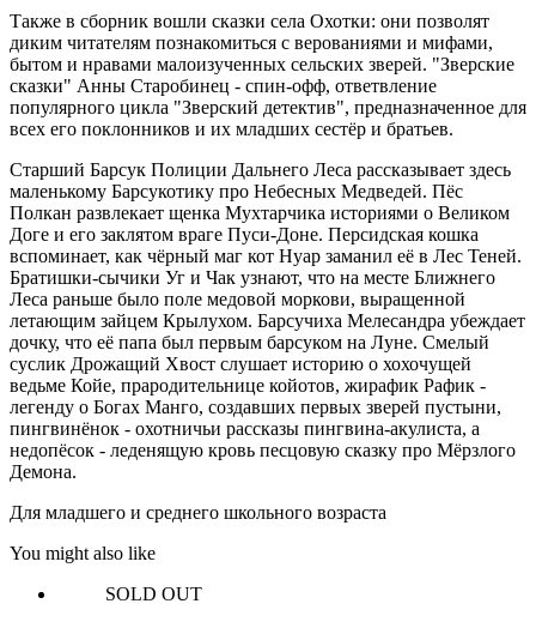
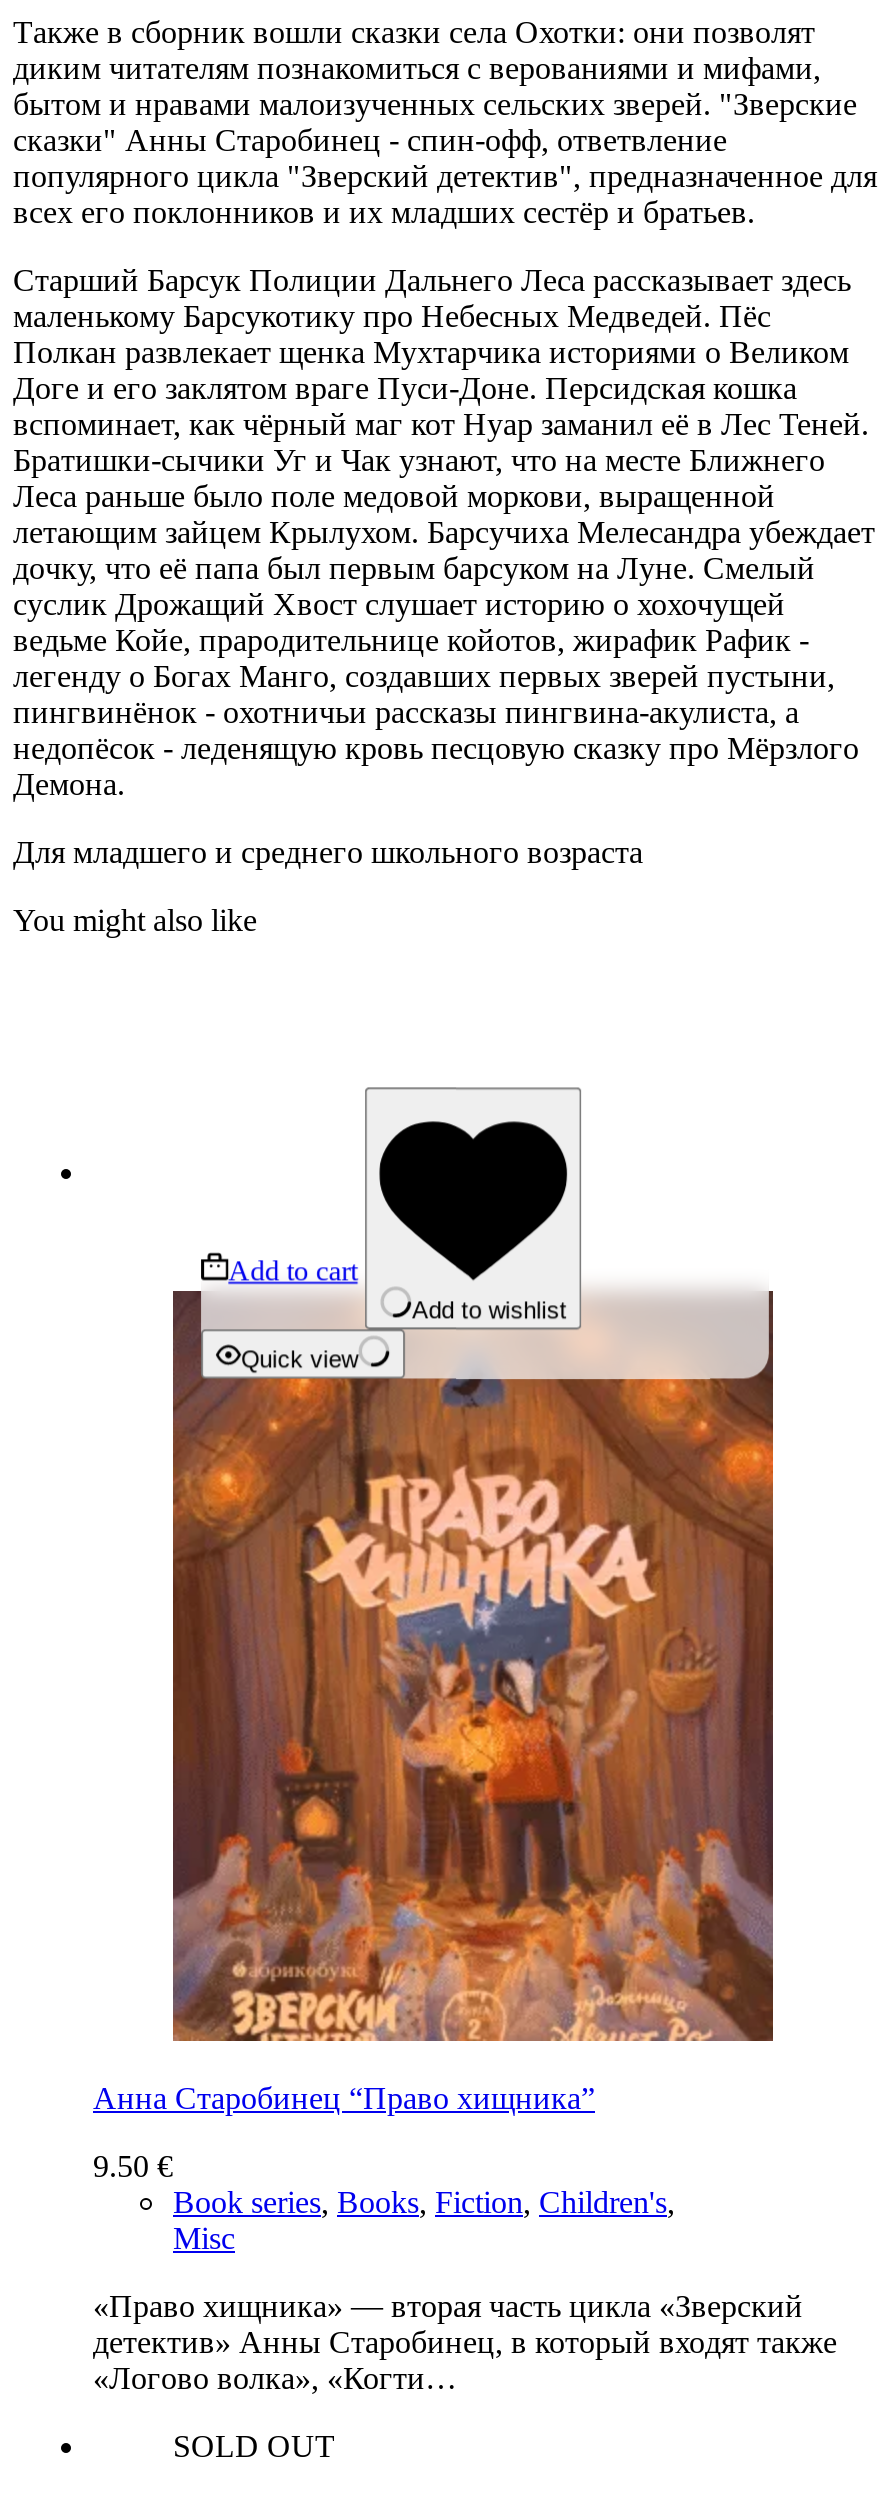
none -> [93,2081,837,2395] Анна Старобинец “Право хищника” | 9.50 € | Book series, Books, Fiction, Children's, | Misc | «Право хищника» — вторая часть цикла «Зверский | детектив» Анны Старобинец, в который входят также | «Логово волка», «Когти…
none -> [171,1087,775,2043] [image] | Add to cart | Add to wishlist | Quick view

